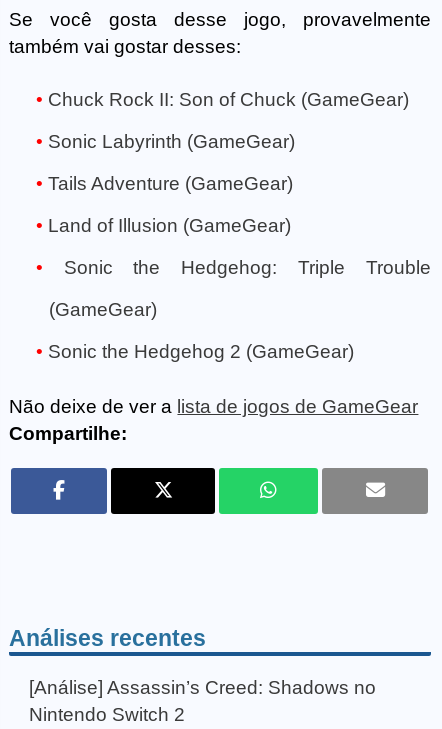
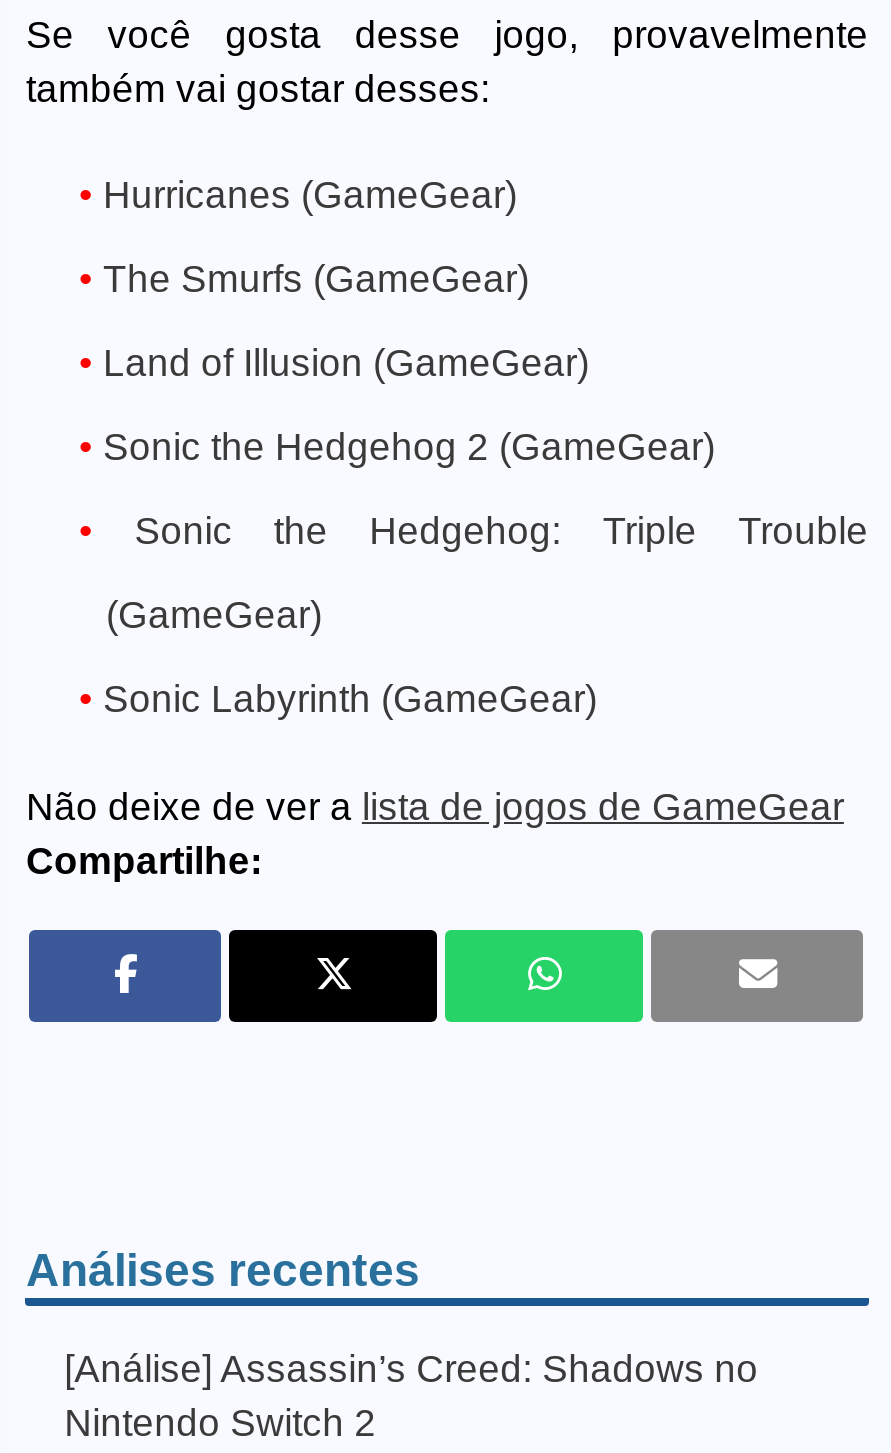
[48,89,409,194] Chuck Rock II: Son of Chuck (GameGear) | Tails Adventure (GameGear) -> [103,174,529,300] Hurricanes (GameGear) | The Smurfs (GameGear)
moved [48,131,295,152] -> [103,678,597,720]: Sonic Labyrinth (GameGear)
moved [48,215,291,236] -> [103,342,589,384]: Land of Illusion (GameGear)
moved [48,341,354,362] -> [103,426,715,468]: Sonic the Hedgehog 2 (GameGear)

